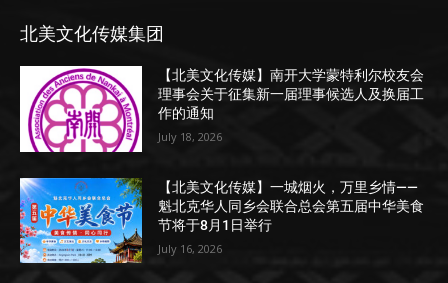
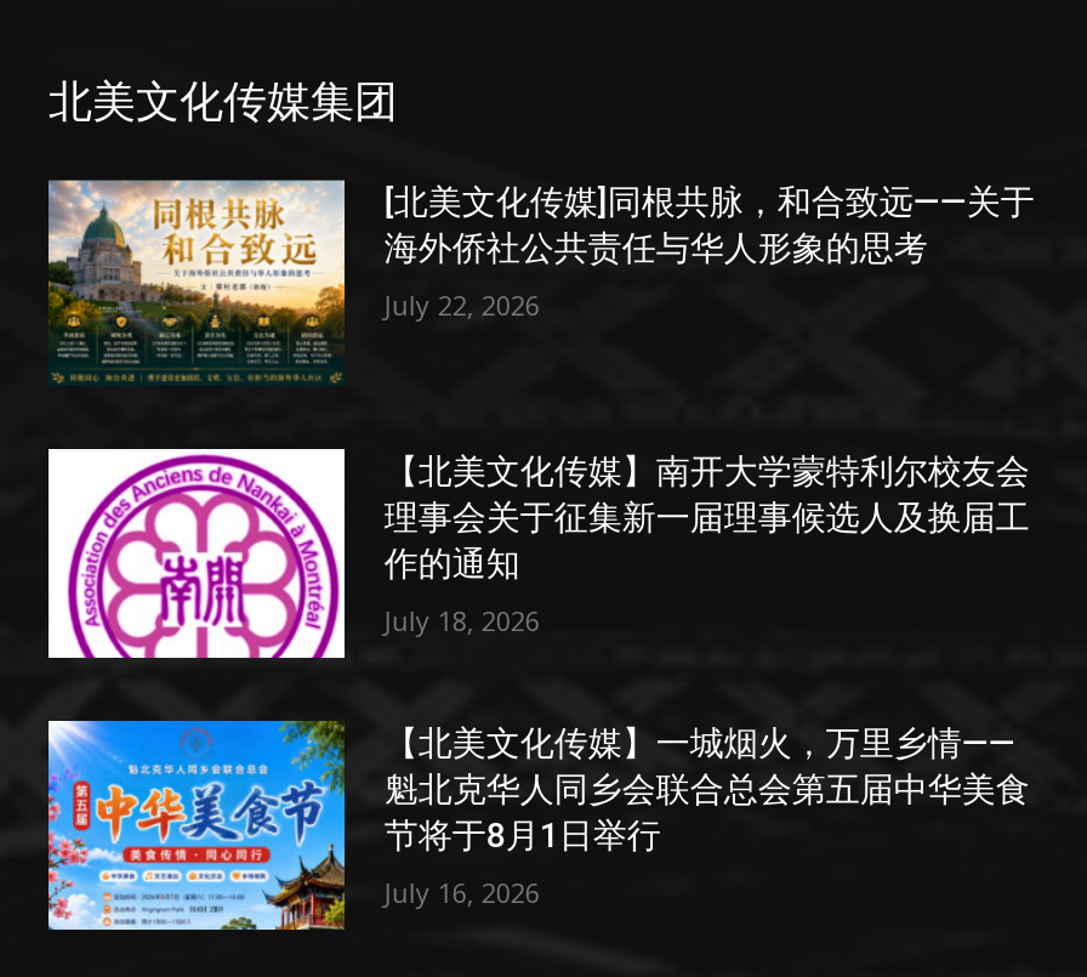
none -> [46,181,1035,387] [image] | [北美文化传媒]同根共脉，和合致远——关于 | 海外侨社公共责任与华人形象的思考 | July 22, 2026

